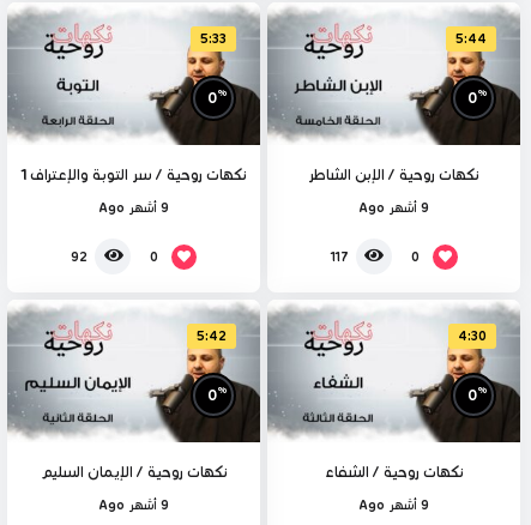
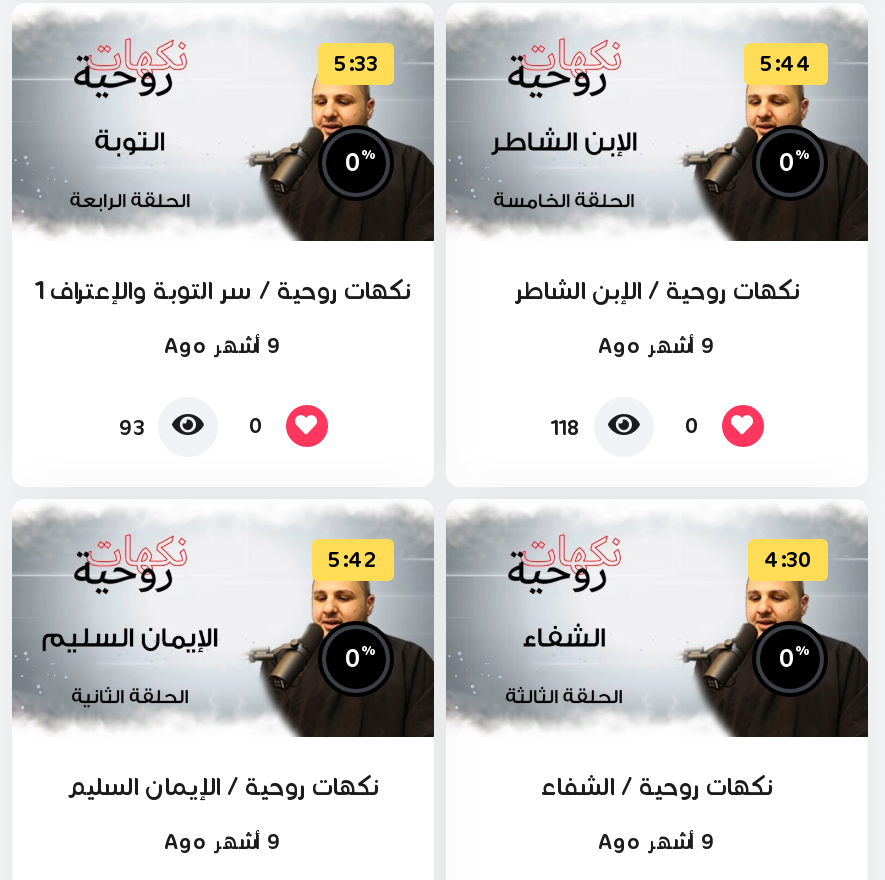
[71,250,88,265] 92 -> [119,415,145,441] 93
[330,250,348,265] 117 -> [551,415,581,441] 118

